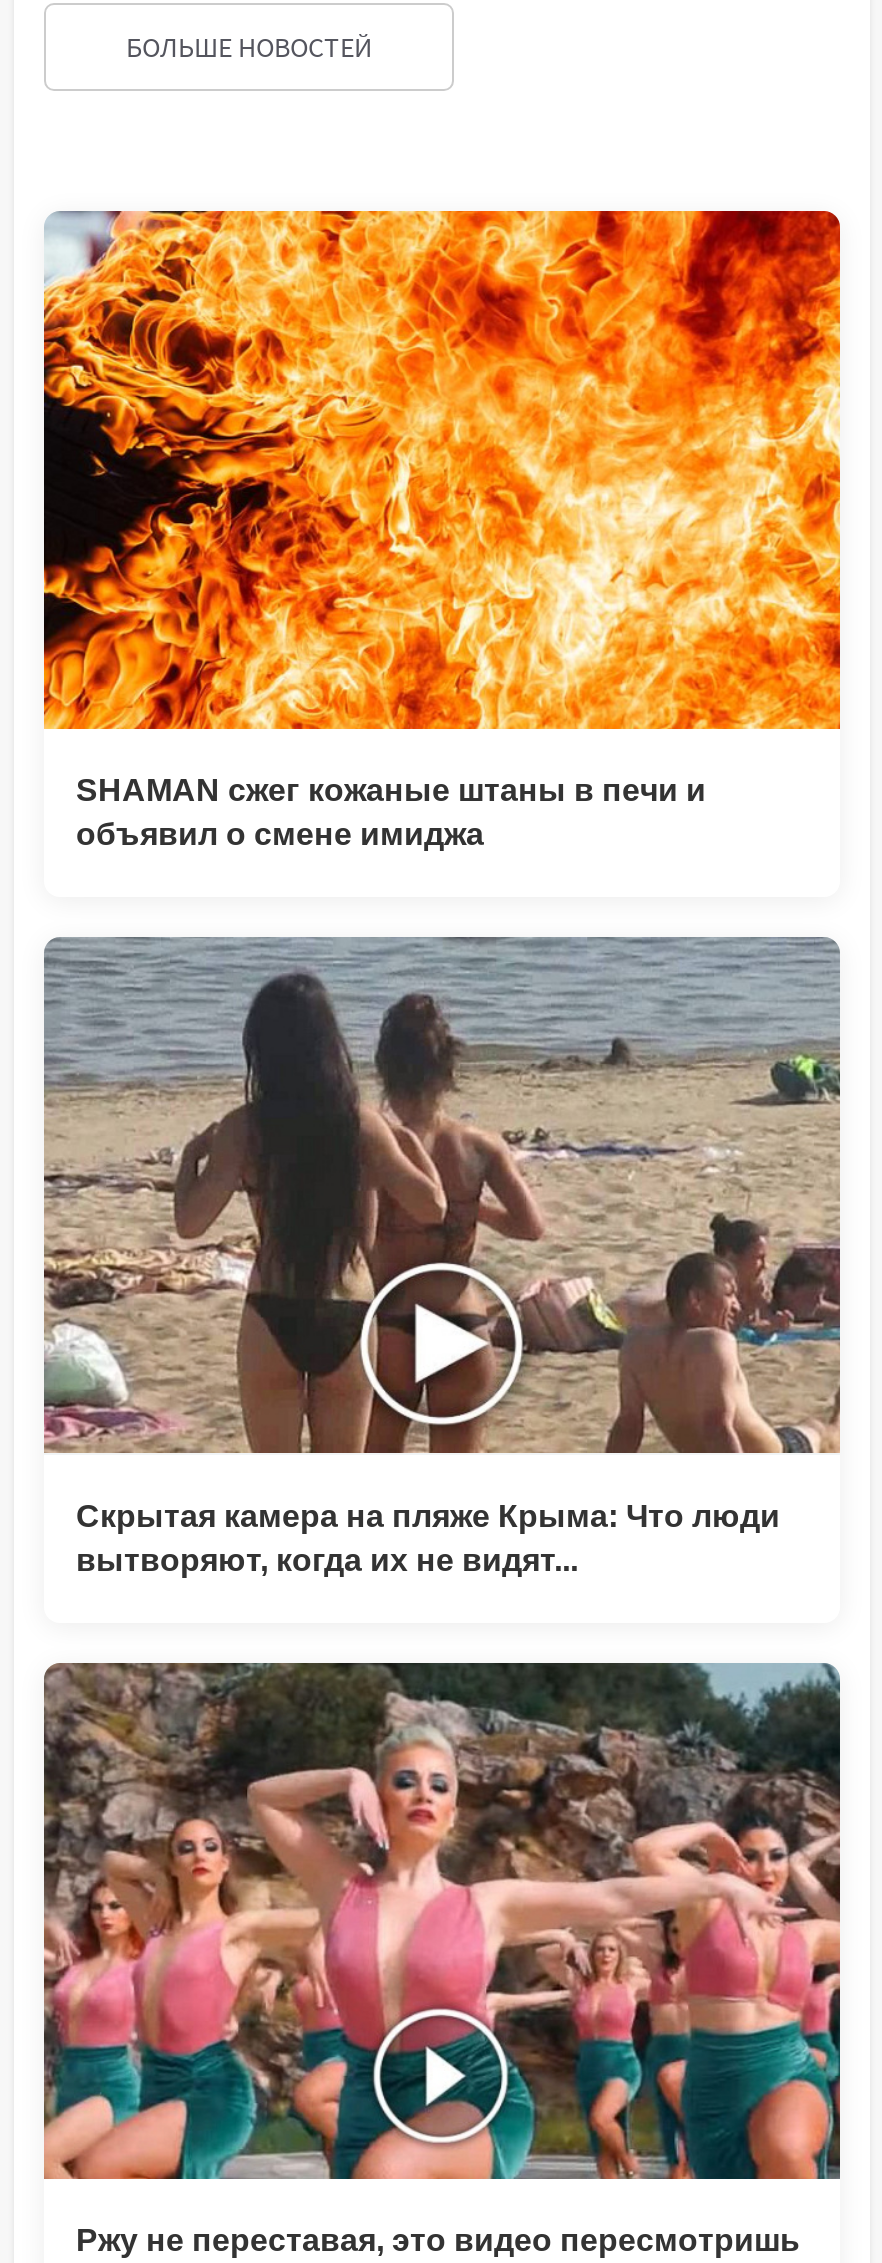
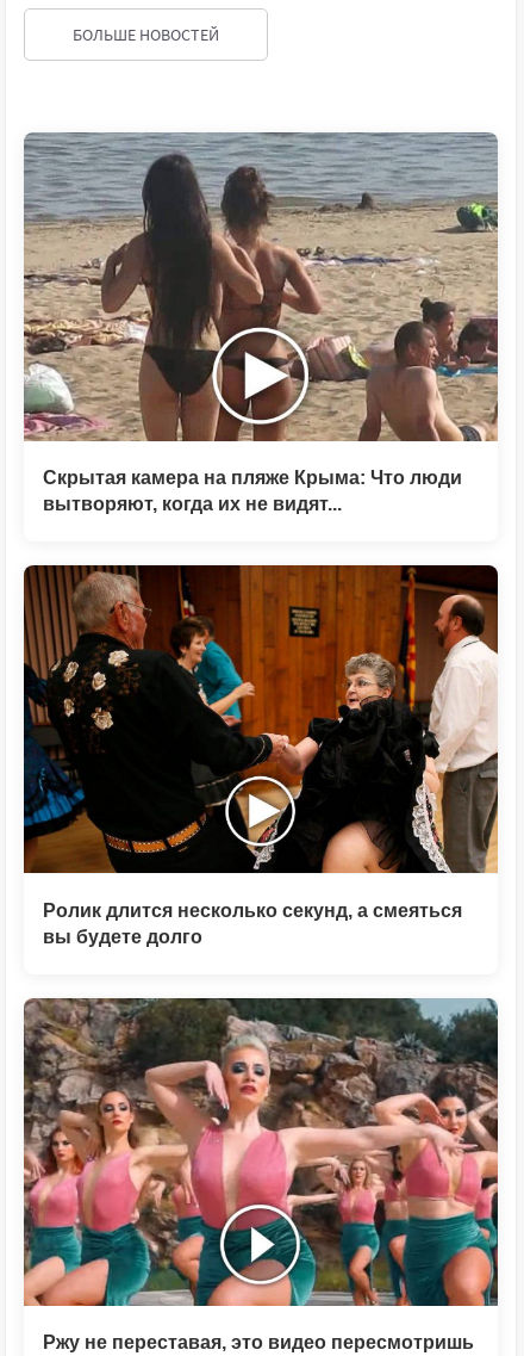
[42,209,842,851] [image] | SHAMAN сжег кожаные штаны в печи и | объявил о смене имиджа -> none
moved [40,935,844,1576] -> [21,131,500,514]: [image] | Скрытая камера на пляже Крыма: Что люди | вытворяют, когда их не видят...
none -> [23,565,499,946] [image] | Ролик длится несколько секунд, а смеяться | вы будете долго

